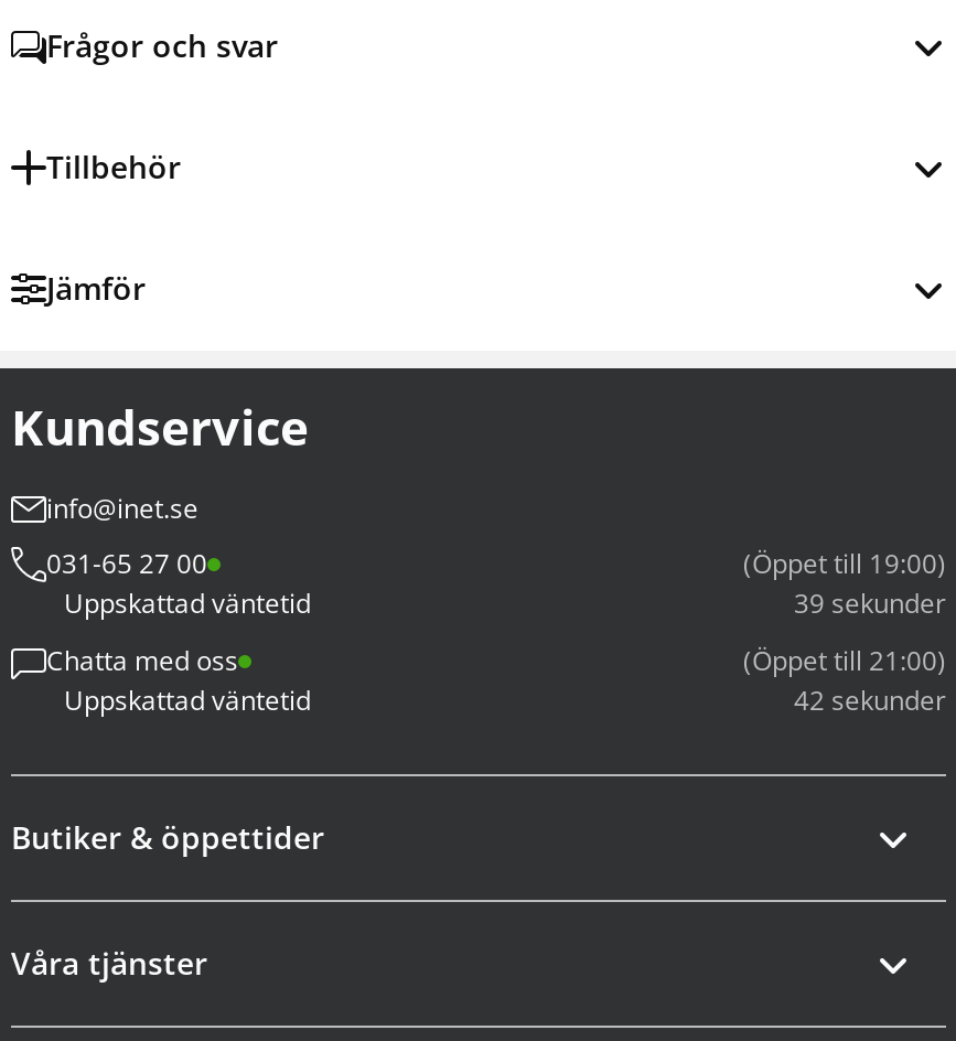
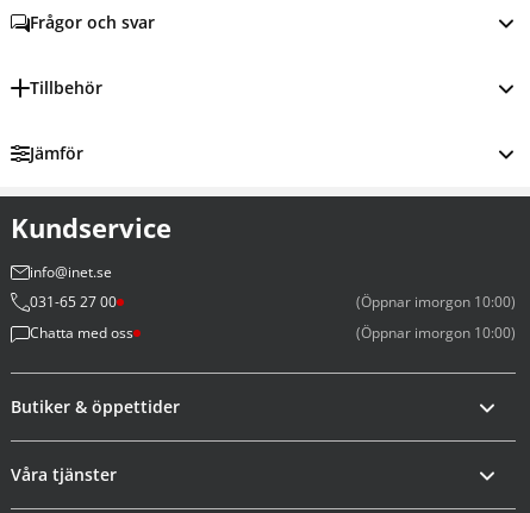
[64,544,946,621] (Öppet till 19:00) | Uppskattad väntetid | 39 sekunder -> [356,291,516,311] (Öppnar imorgon 10:00)
[64,641,946,718] (Öppet till 21:00) | Uppskattad väntetid | 42 sekunder -> [356,322,516,342] (Öppnar imorgon 10:00)

